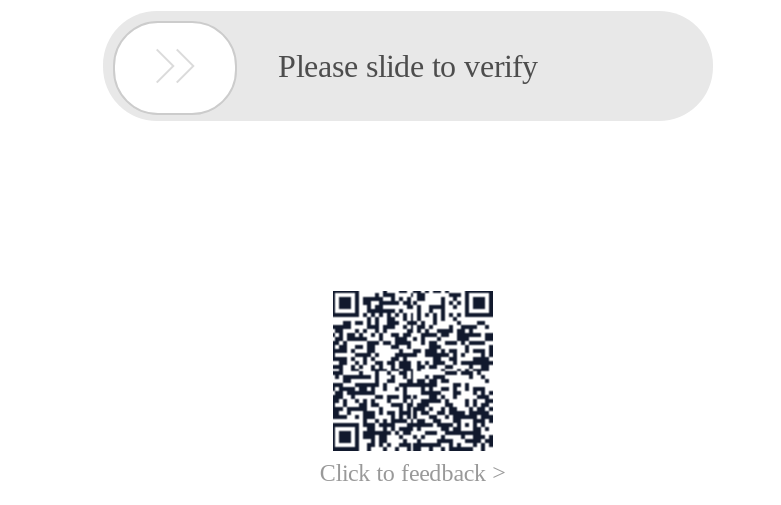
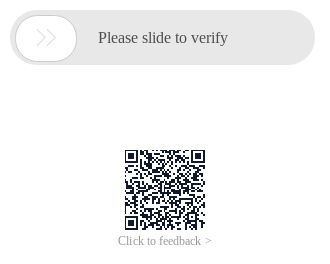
[333,289,495,453] [image] -> [125,149,206,231] [image]

